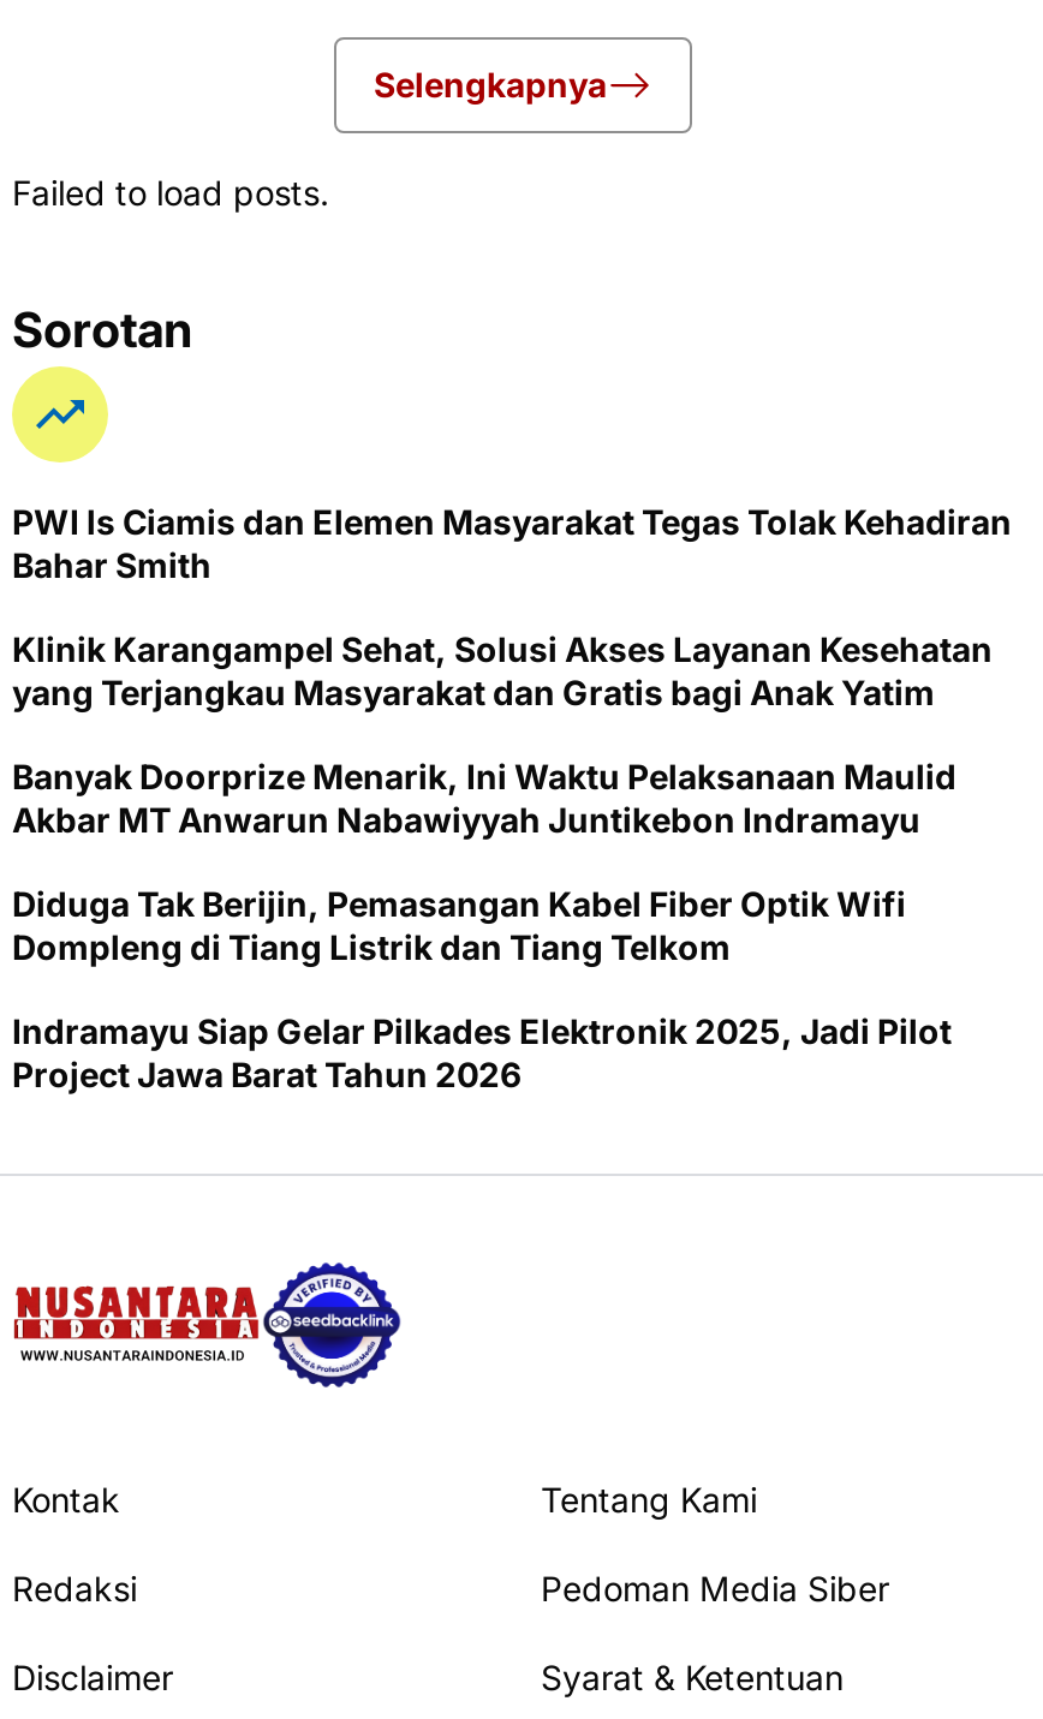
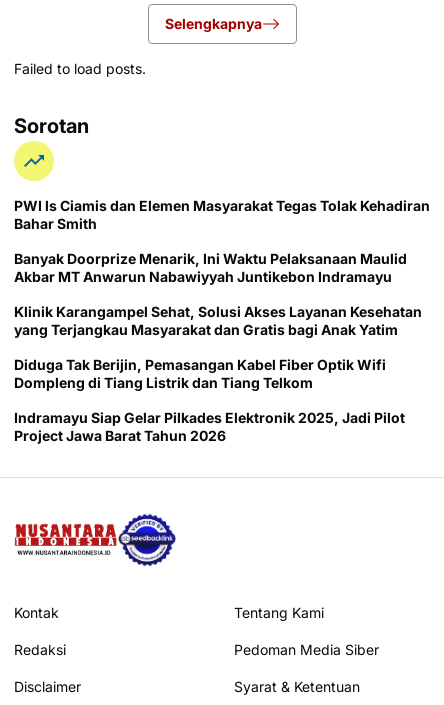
moved [12,628,993,713] -> [14,303,422,338]: Klinik Karangampel Sehat, Solusi Akses Layanan Kesehatan | yang Terjangkau Masyarakat dan Gratis bagi Anak Yatim
moved [12,756,956,840] -> [14,250,407,285]: Banyak Doorprize Menarik, Ini Waktu Pelaksanaan Maulid | Akbar MT Anwarun Nabawiyyah Juntikebon Indramayu

